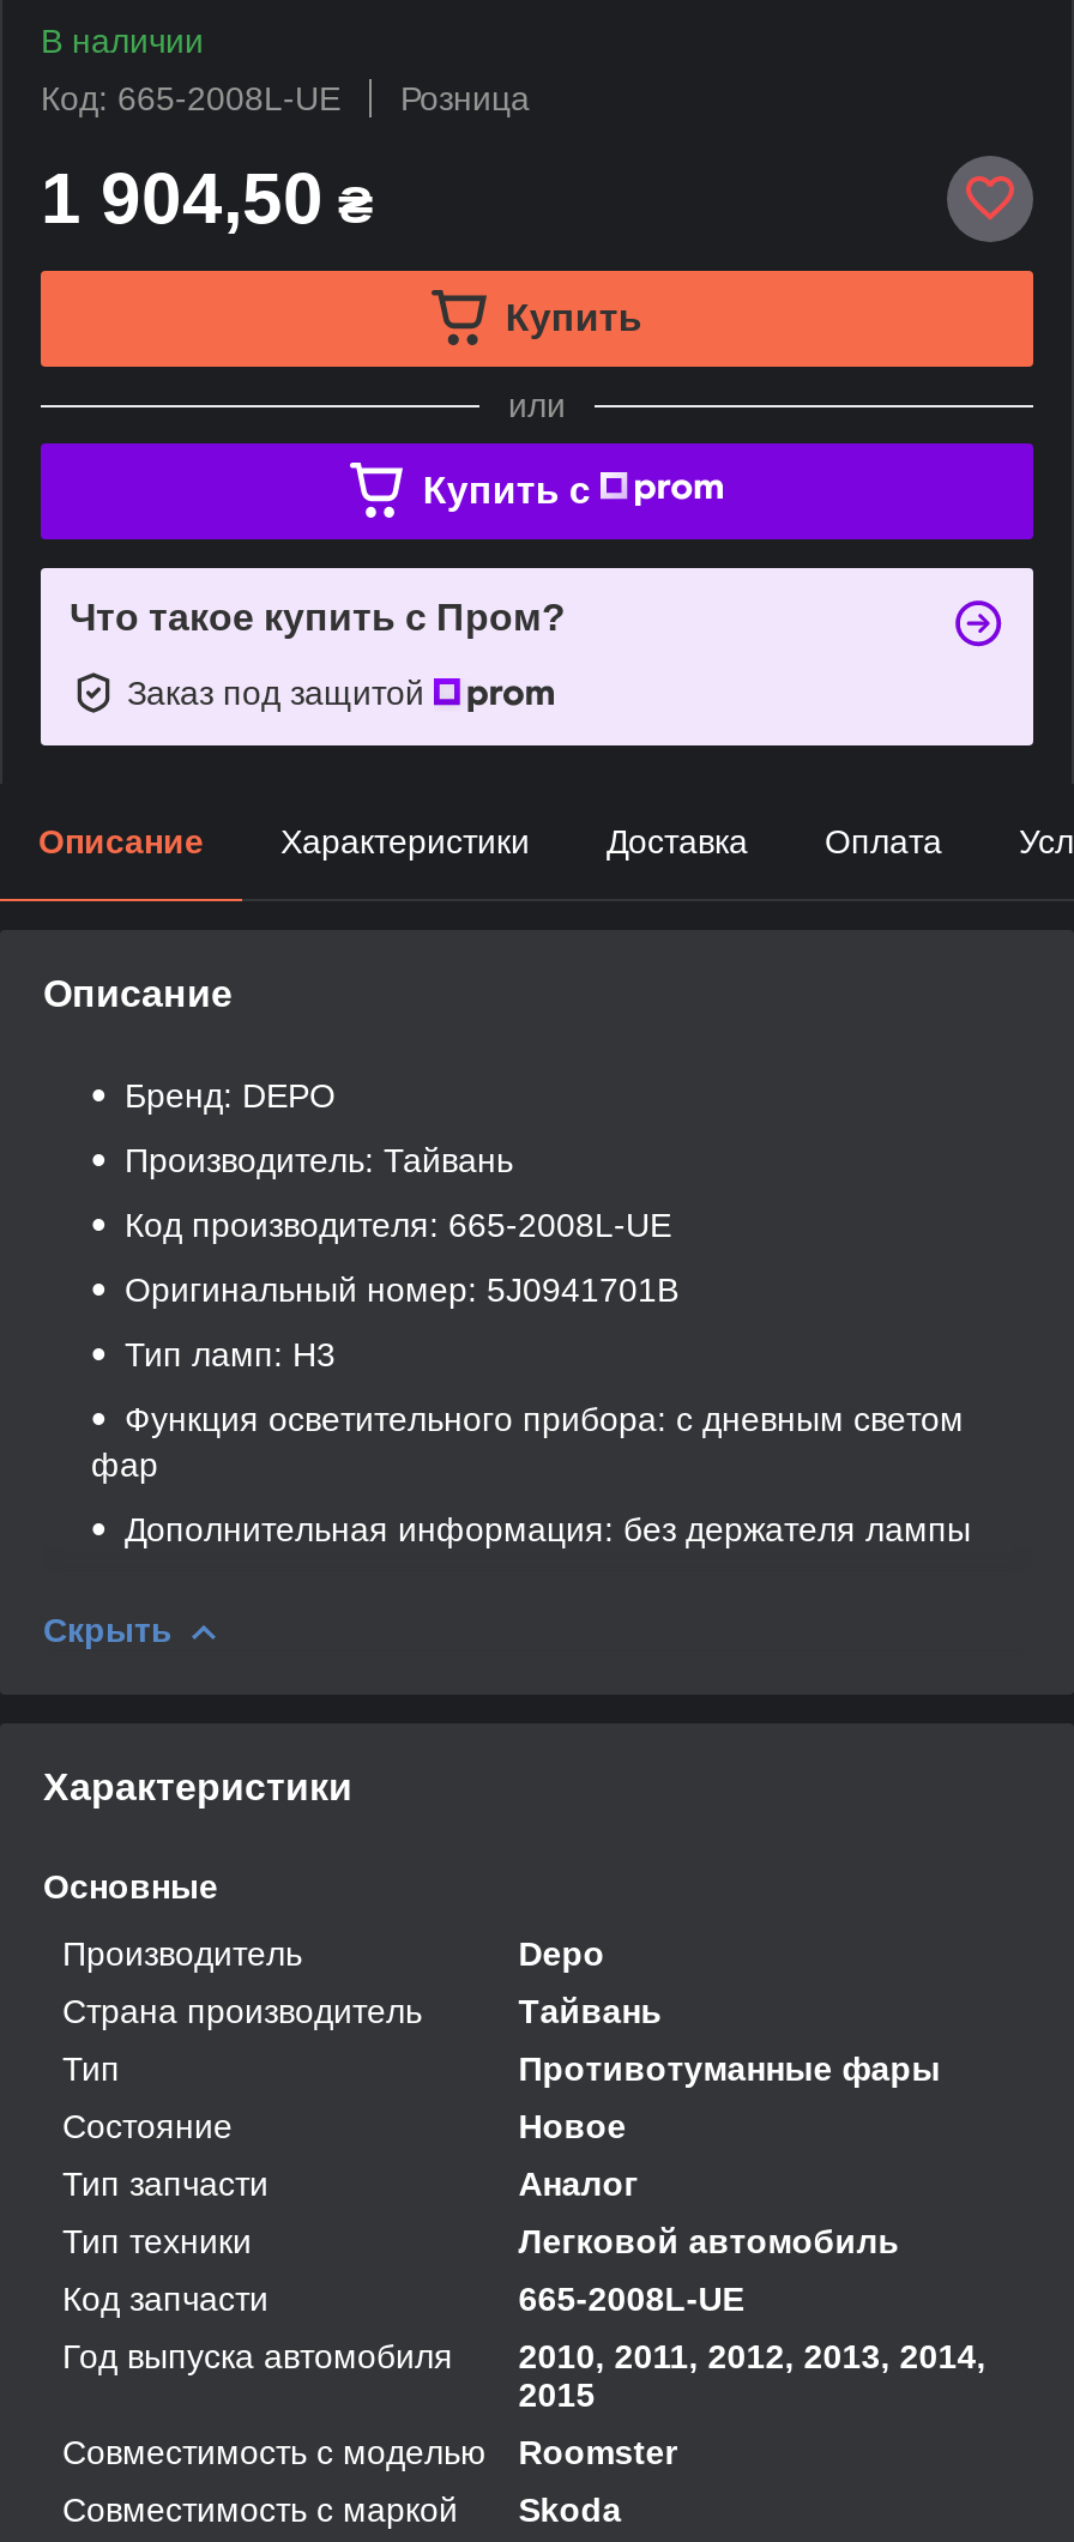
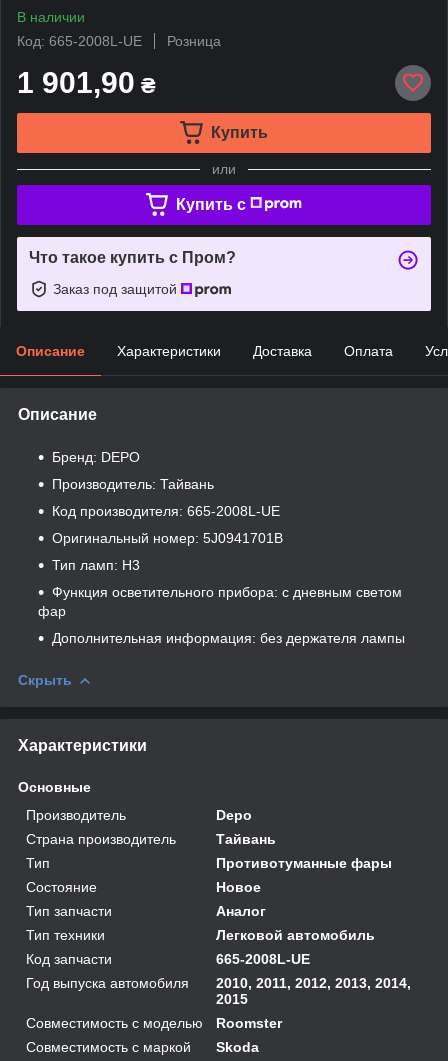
[41,158,374,237] 1 904,50 ₴ -> [17,66,156,99] 1 901,90 ₴

